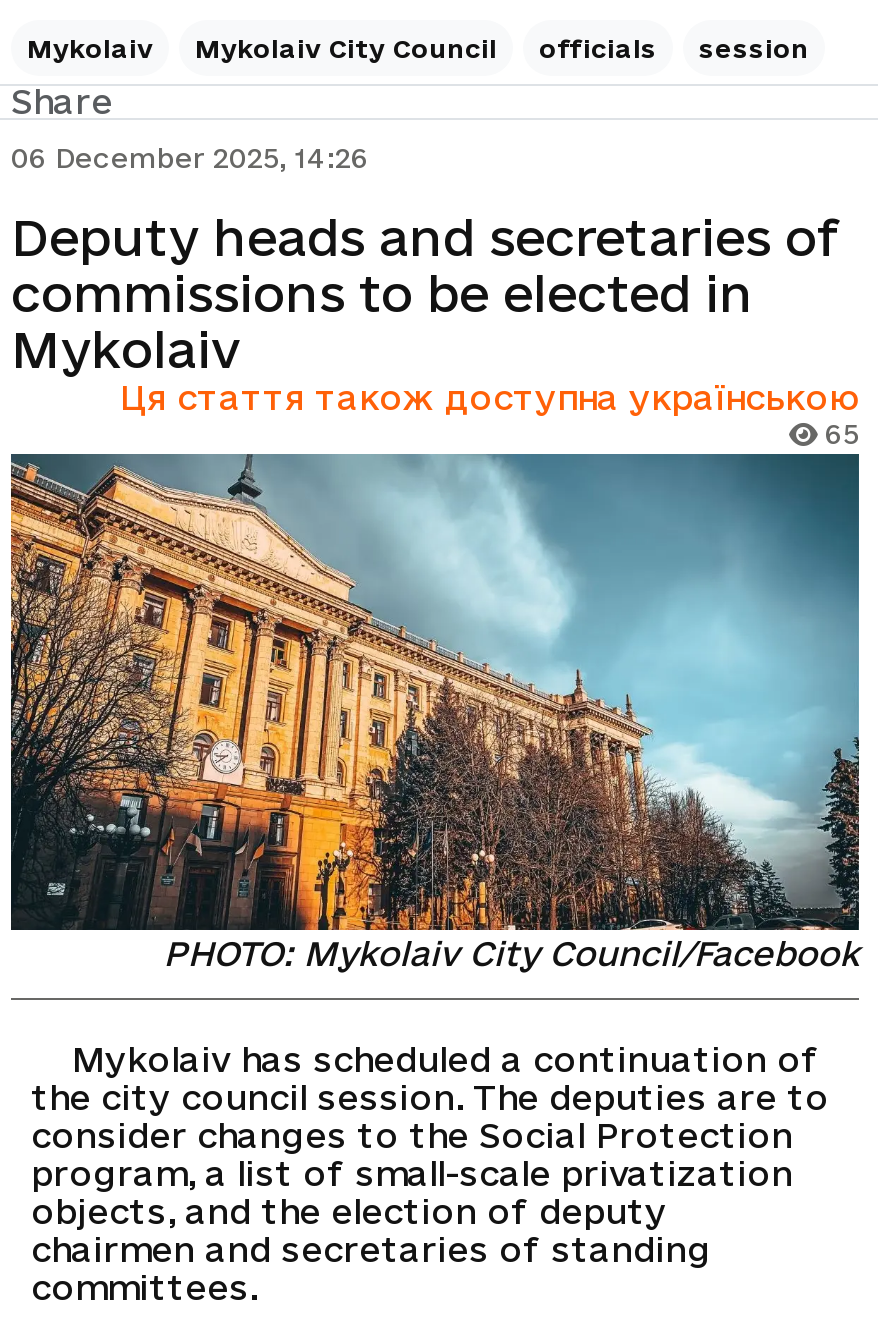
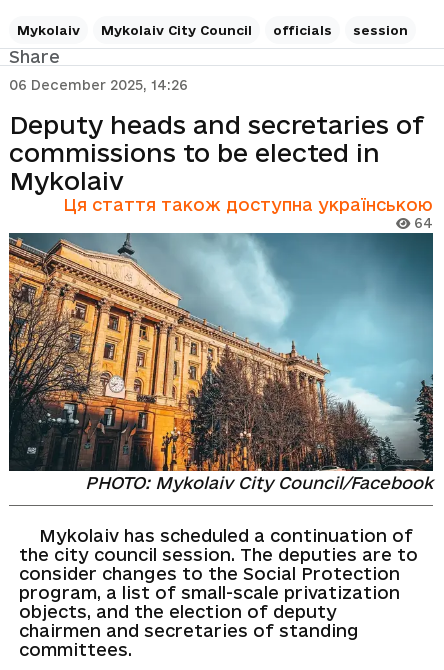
[817,417,859,449] 65 -> [410,214,433,230] 64

